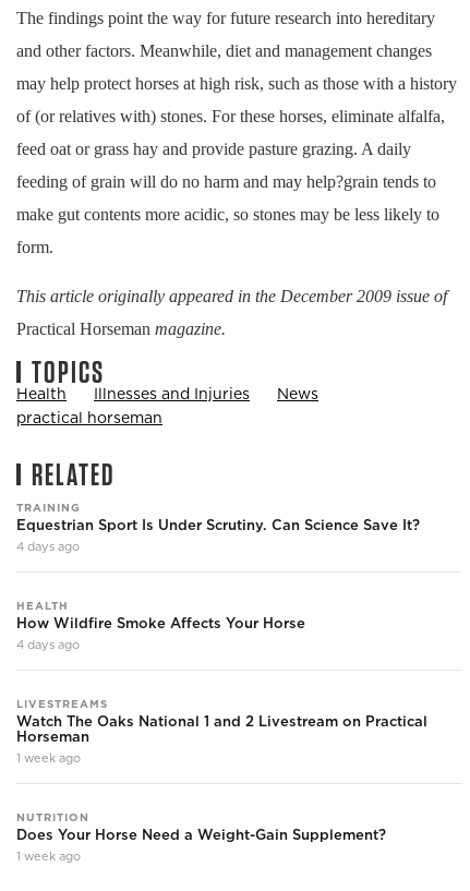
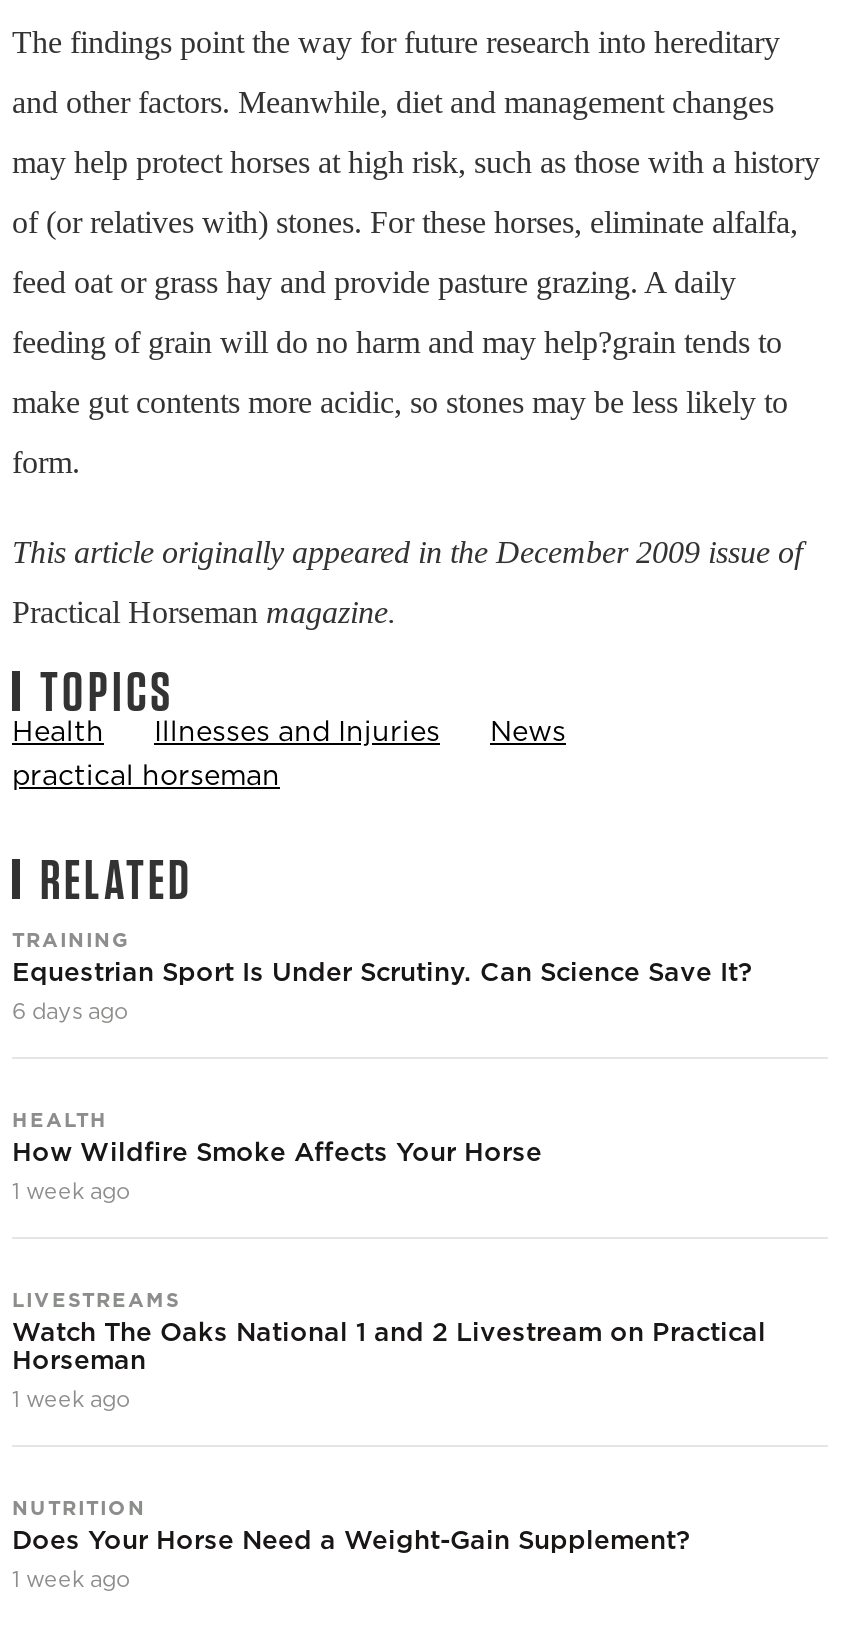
[16,539,80,554] 4 days ago -> [12,997,128,1025] 6 days ago
[16,637,80,652] 4 days ago -> [12,1177,130,1205] 1 week ago

